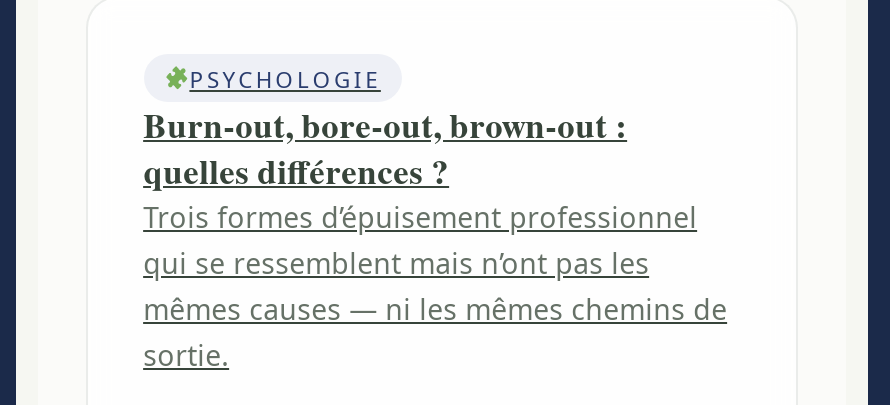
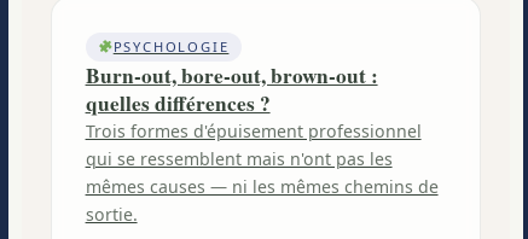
[143,197,697,235] Trois formes d’épuisement professionnel -> [85,119,421,142] Trois formes d'épuisement professionnel
[143,243,649,281] qui se ressemblent mais n’ont pas les -> [85,147,392,170] qui se ressemblent mais n'ont pas les

